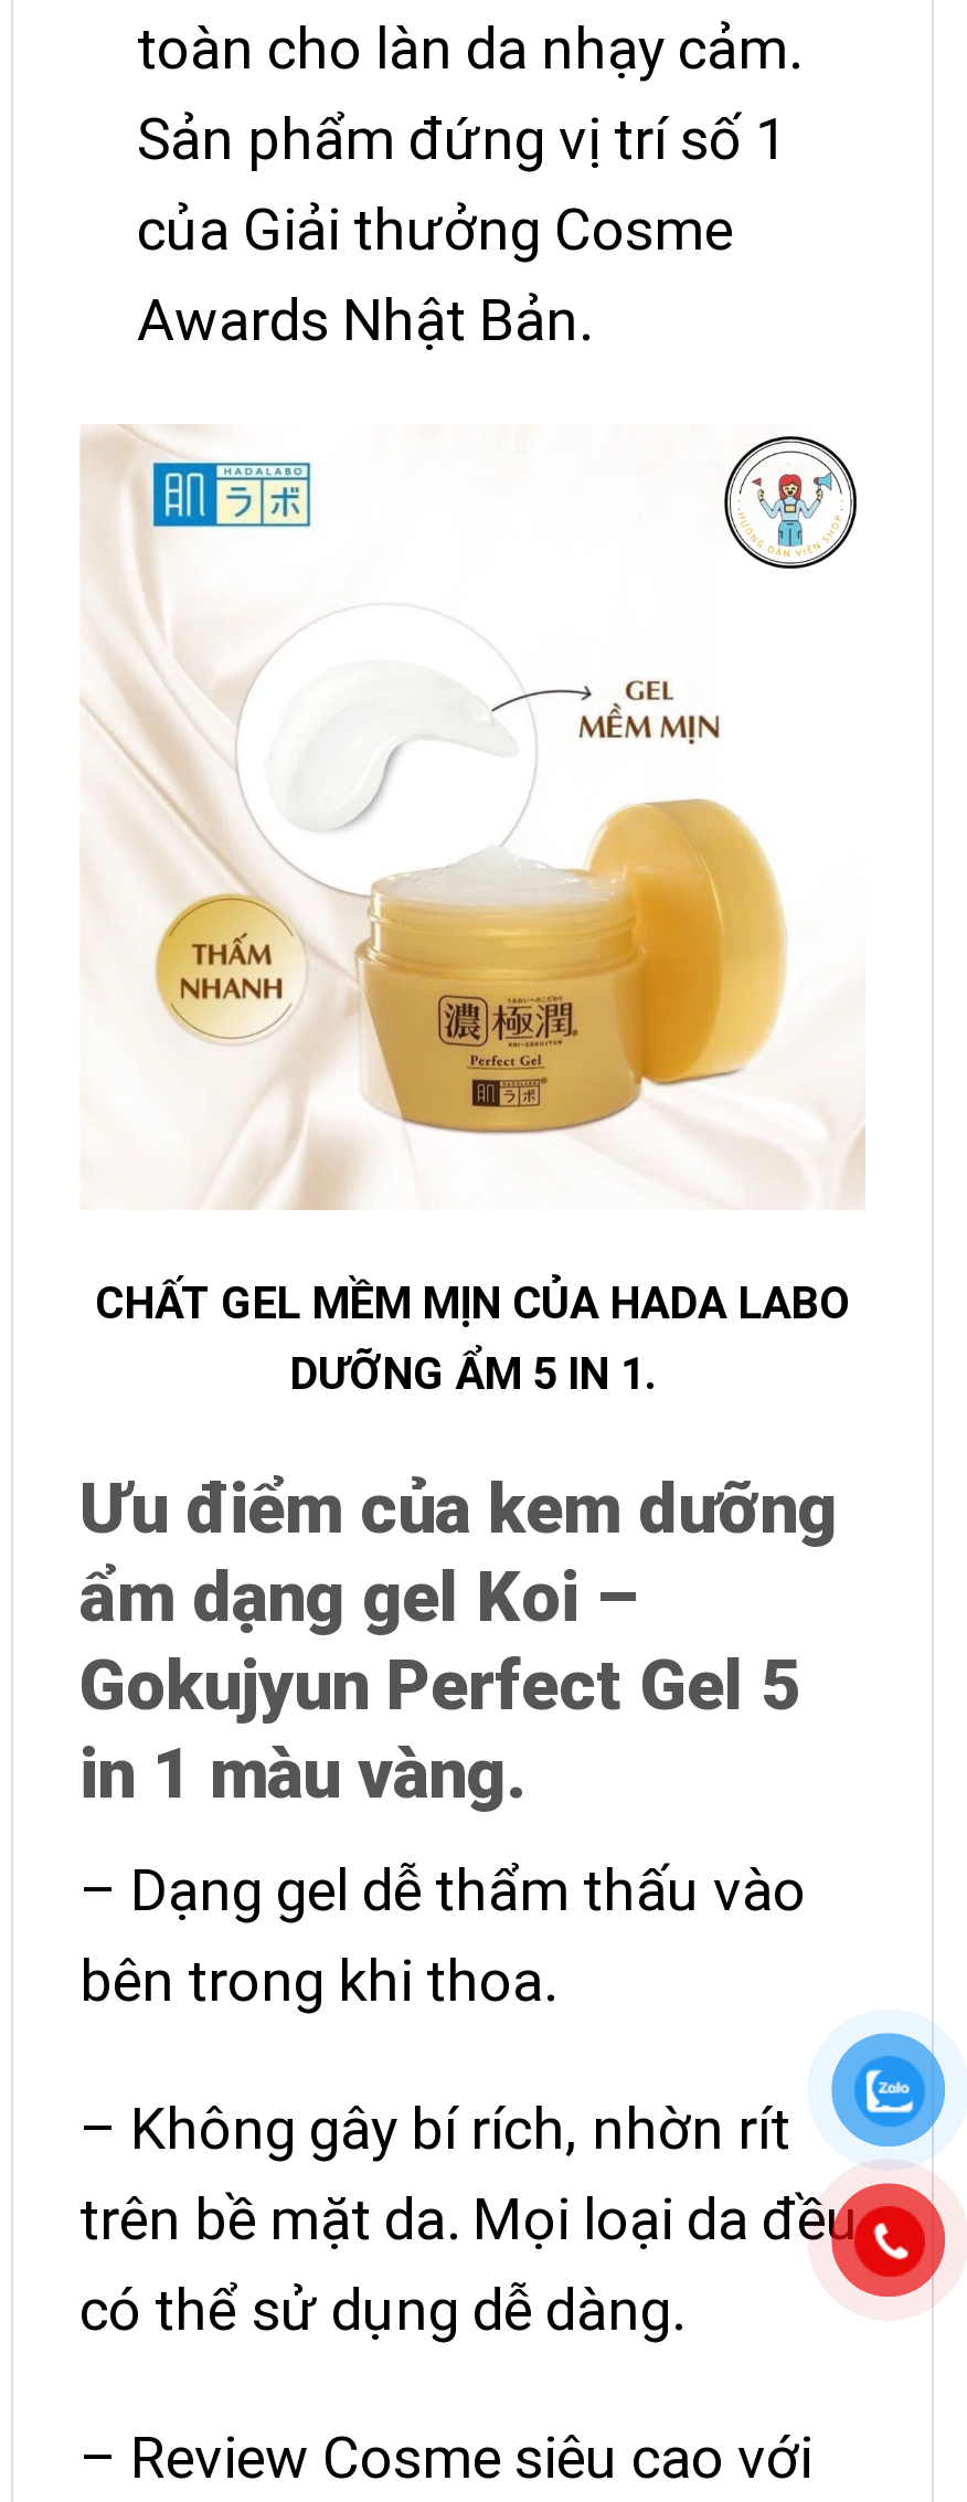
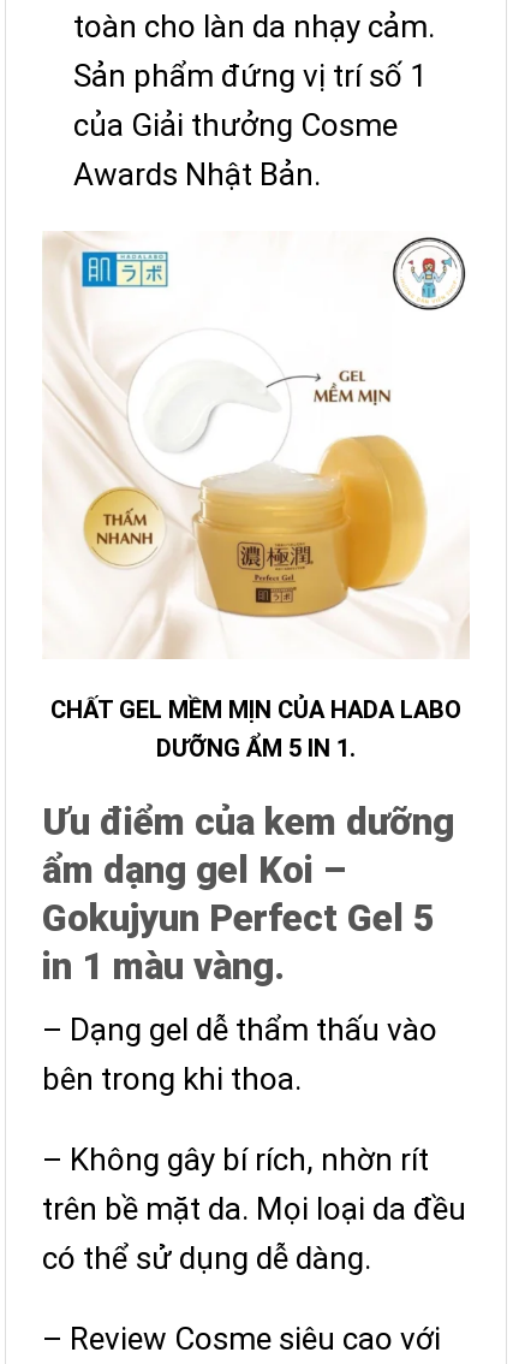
[828,2029,949,2301] [image] -> none

